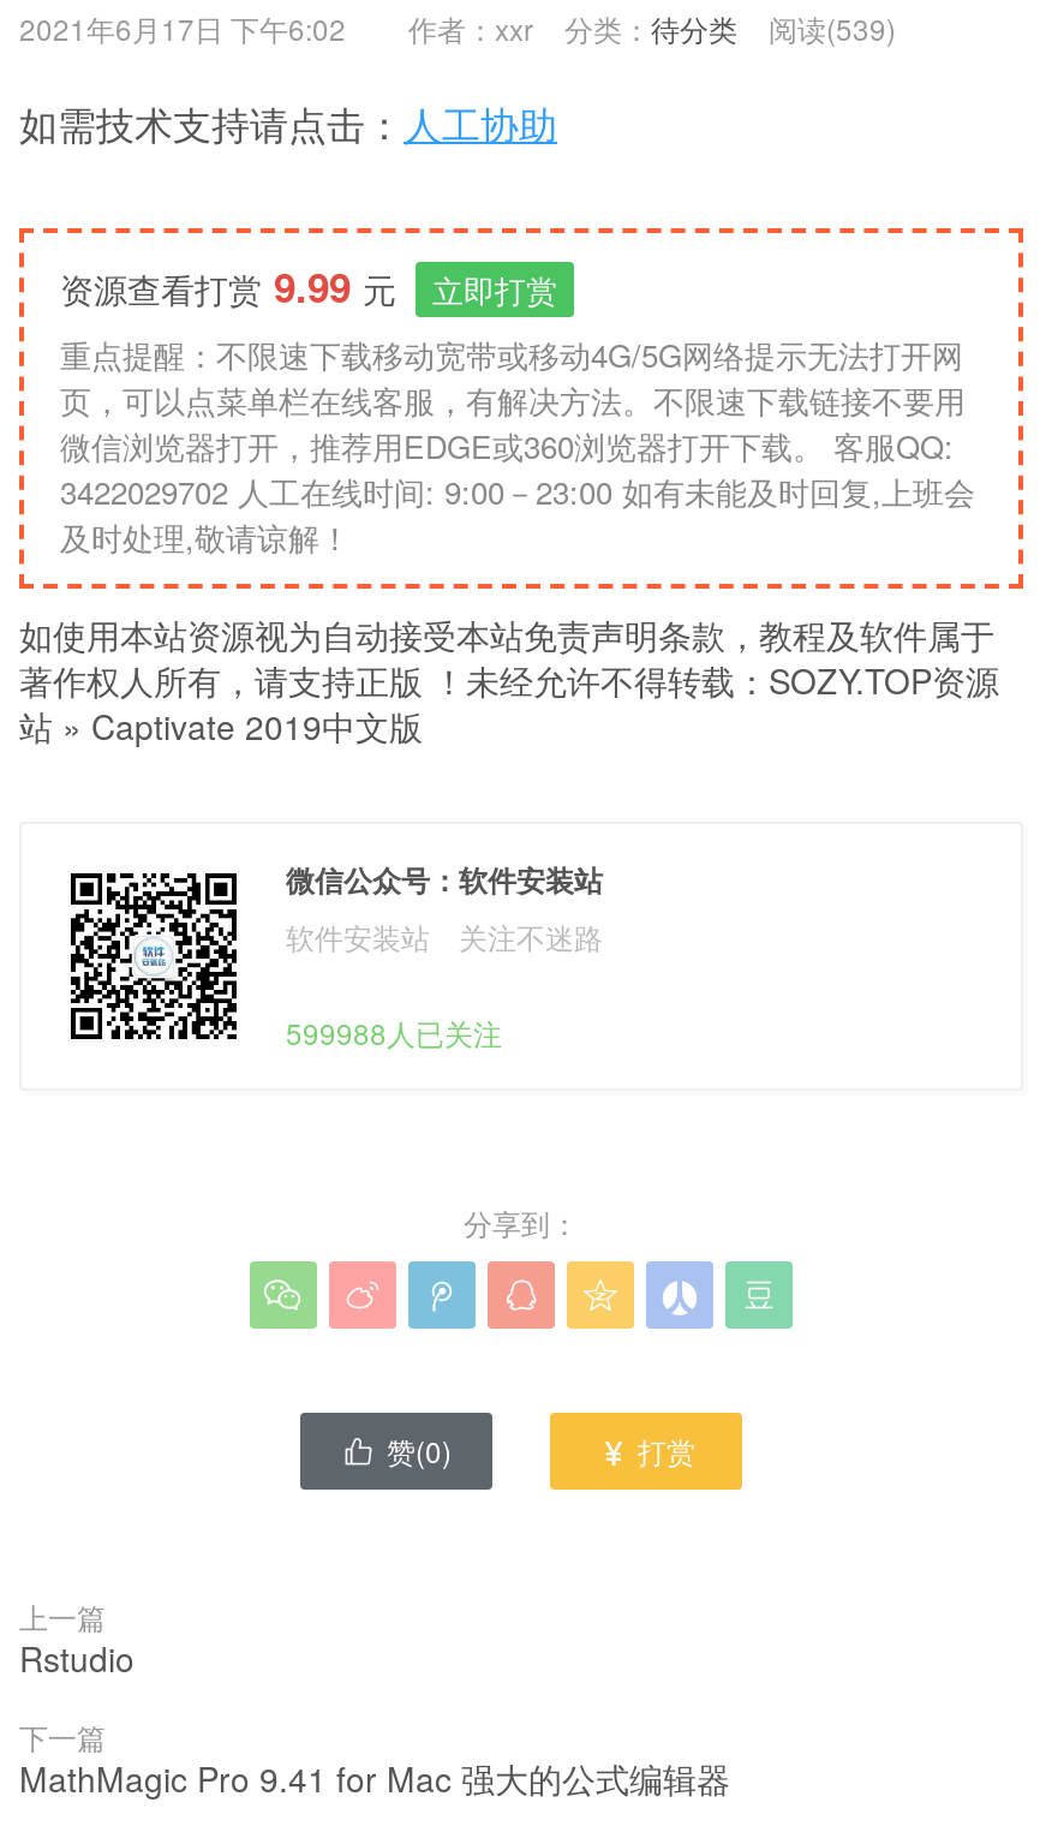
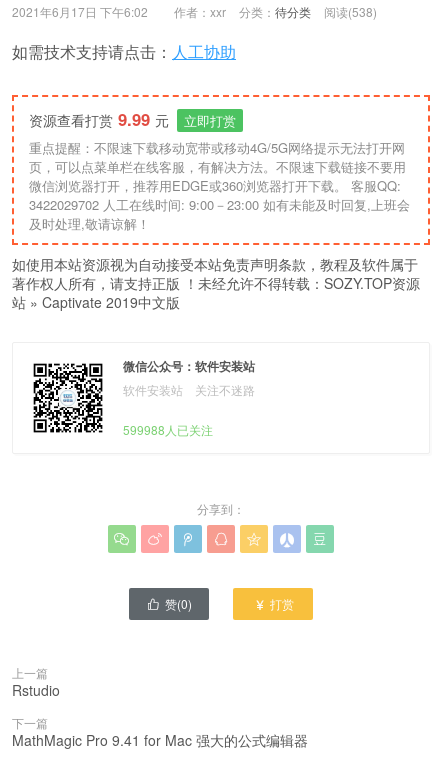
[19,7,896,48] 2021年6月17日 下午6:02 作者：xxr 分类：待分类 阅读(539) -> [12,3,377,20] 2021年6月17日 下午6:02 作者：xxr 分类：待分类 阅读(538)

